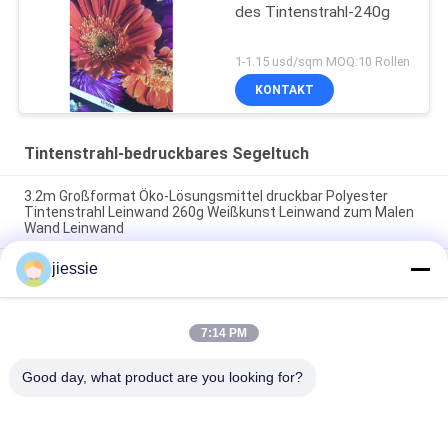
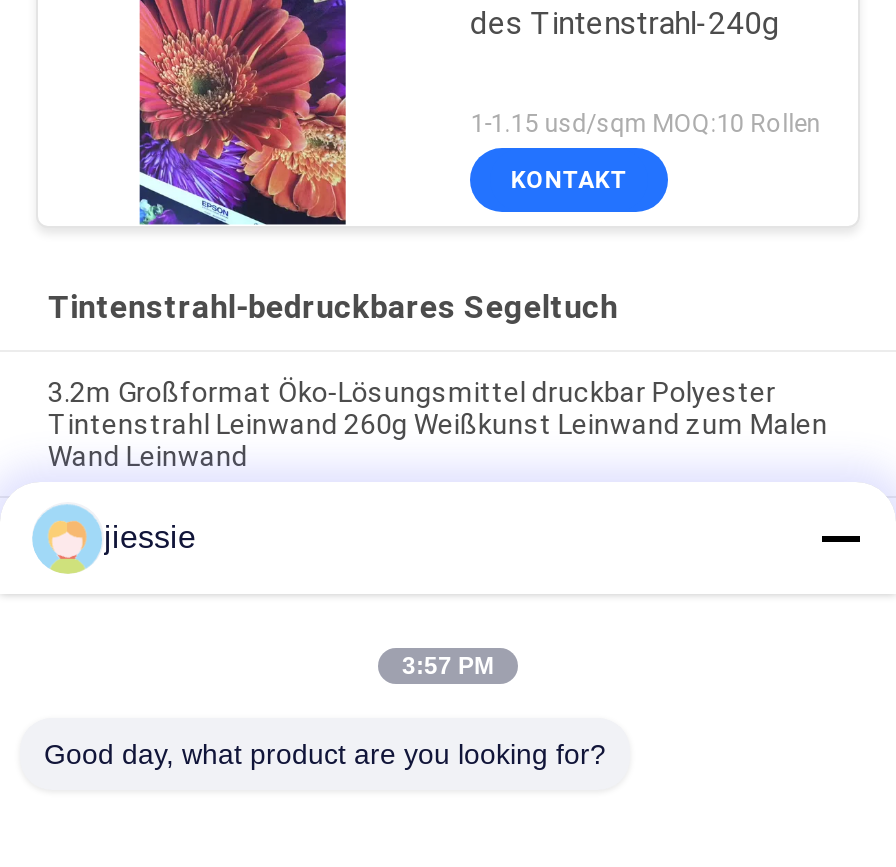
[201,326,247,340] 7:14 PM -> [402,652,494,680] 3:57 PM

